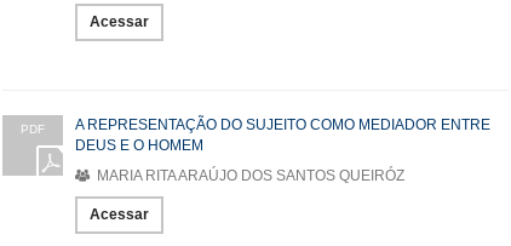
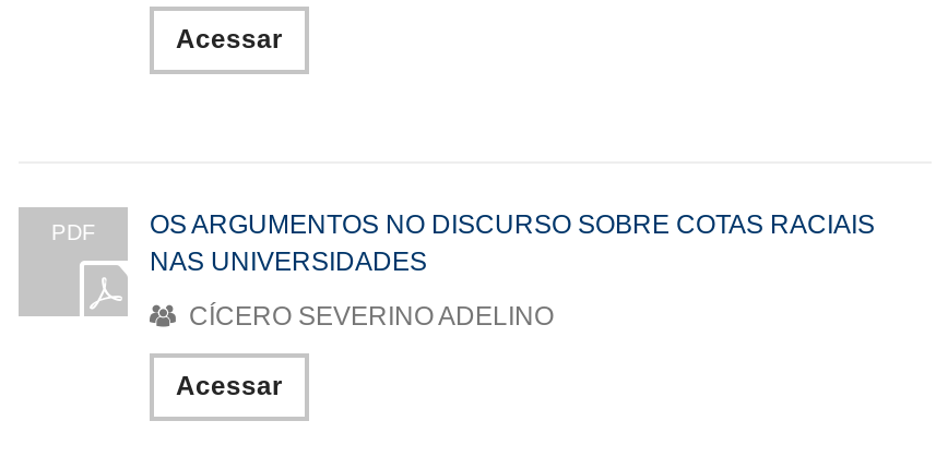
[75,116,490,154] A REPRESENTAÇÃO DO SUJEITO COMO MEDIADOR ENTRE | DEUS E O HOMEM -> [150,209,875,277] OS ARGUMENTOS NO DISCURSO SOBRE COTAS RACIAIS | NAS UNIVERSIDADES
[93,167,404,184] MARIA RITA ARAÚJO DOS SANTOS QUEIRÓZ -> [182,301,554,331] CÍCERO SEVERINO ADELINO

